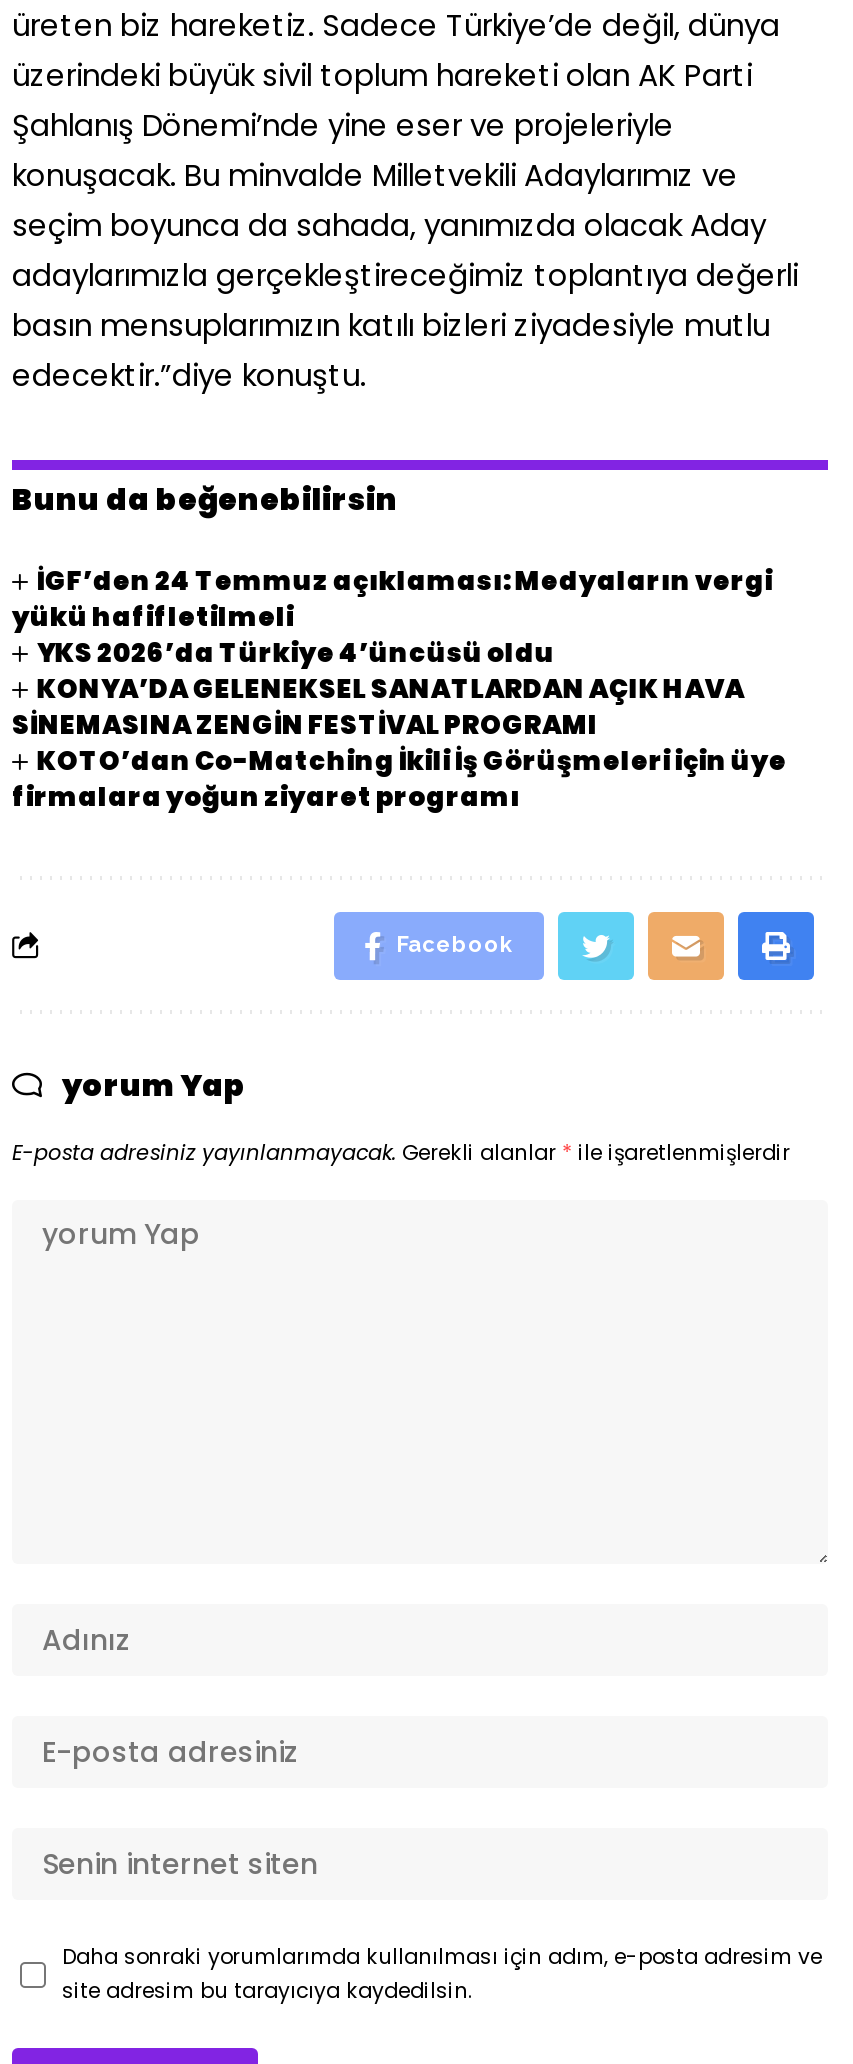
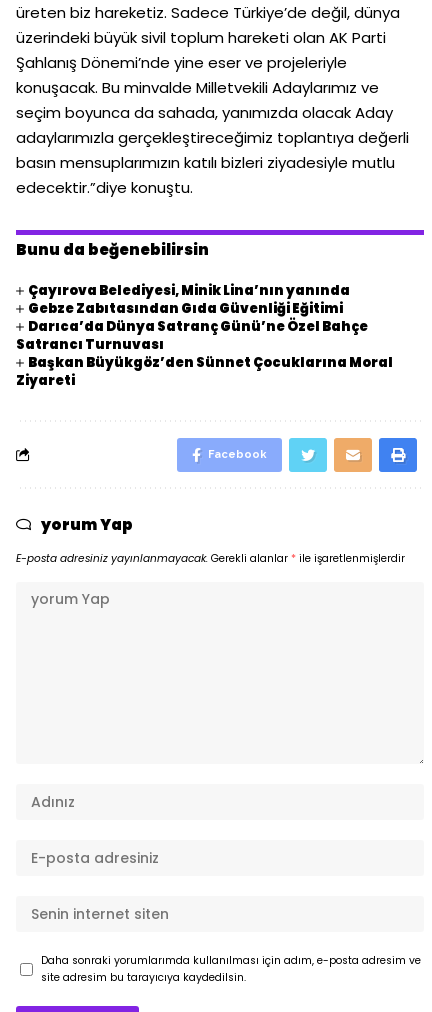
[12,562,787,816] İGF’den 24 Temmuz açıklaması: Medyaların vergi | yükü hafifletilmeli | YKS 2026’da Türkiye 4’üncüsü oldu | KONYA’DA GELENEKSEL SANATLARDAN AÇIK HAVA | SİNEMASINA ZENGİN FESTİVAL PROGRAMI | KOTO’dan Co-Matching İkili İş Görüşmeleri için üye | firmalara yoğun ziyaret programı -> [16,281,393,390] Çayırova Belediyesi, Minik Lina’nın yanında | Gebze Zabıtasından Gıda Güvenliği Eğitimi | Darıca’da Dünya Satranç Günü’ne Özel Bahçe | Satrancı Turnuvası | Başkan Büyükgöz’den Sünnet Çocuklarına Moral | Ziyareti

